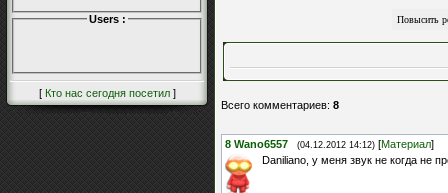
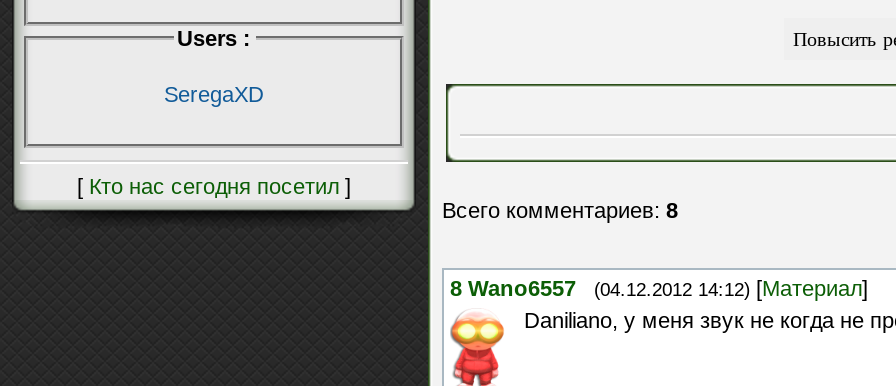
none -> [164,83,264,107] SeregaXD

